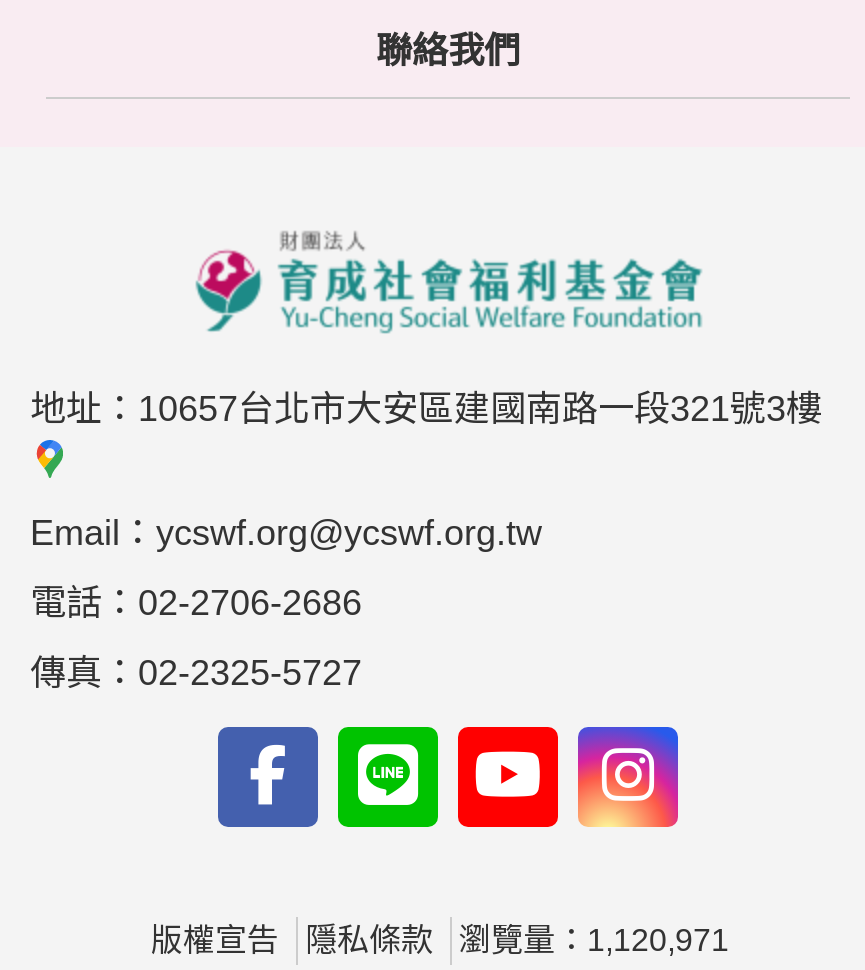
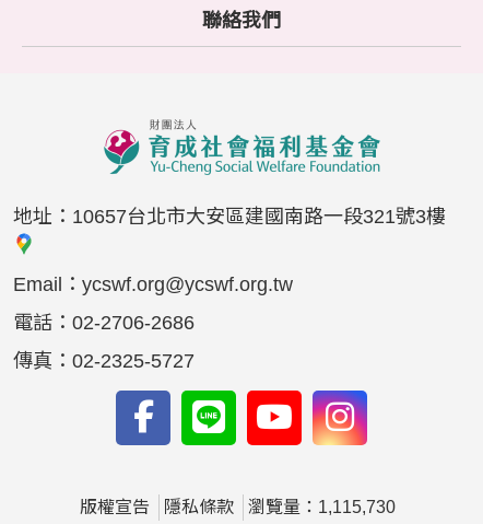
[151,922,729,956] 版權宣告 隱私條款 瀏覽量：1,120,971 -> [79,497,395,516] 版權宣告 隱私條款 瀏覽量：1,115,730

